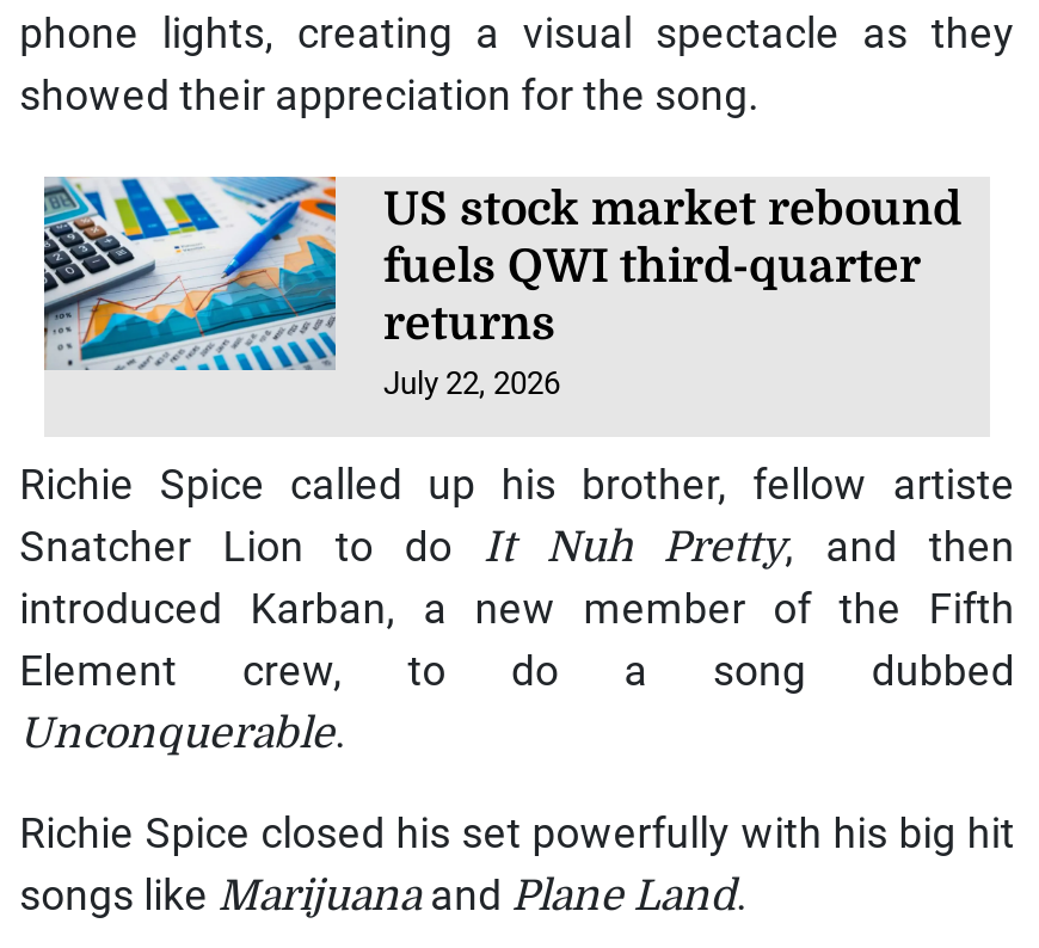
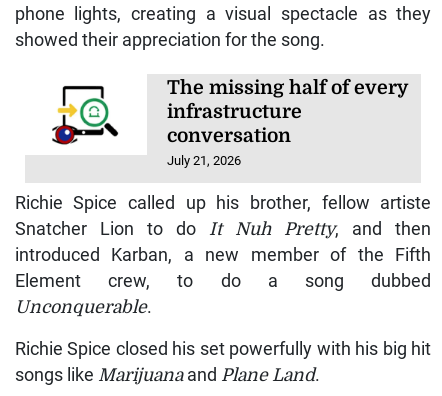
[42,174,961,402] [image] | US stock market rebound | fuels QWI third-quarter | returns | July 22, 2026 -> [25,74,408,168] [image] | The missing half of every | infrastructure | conversation | July 21, 2026

